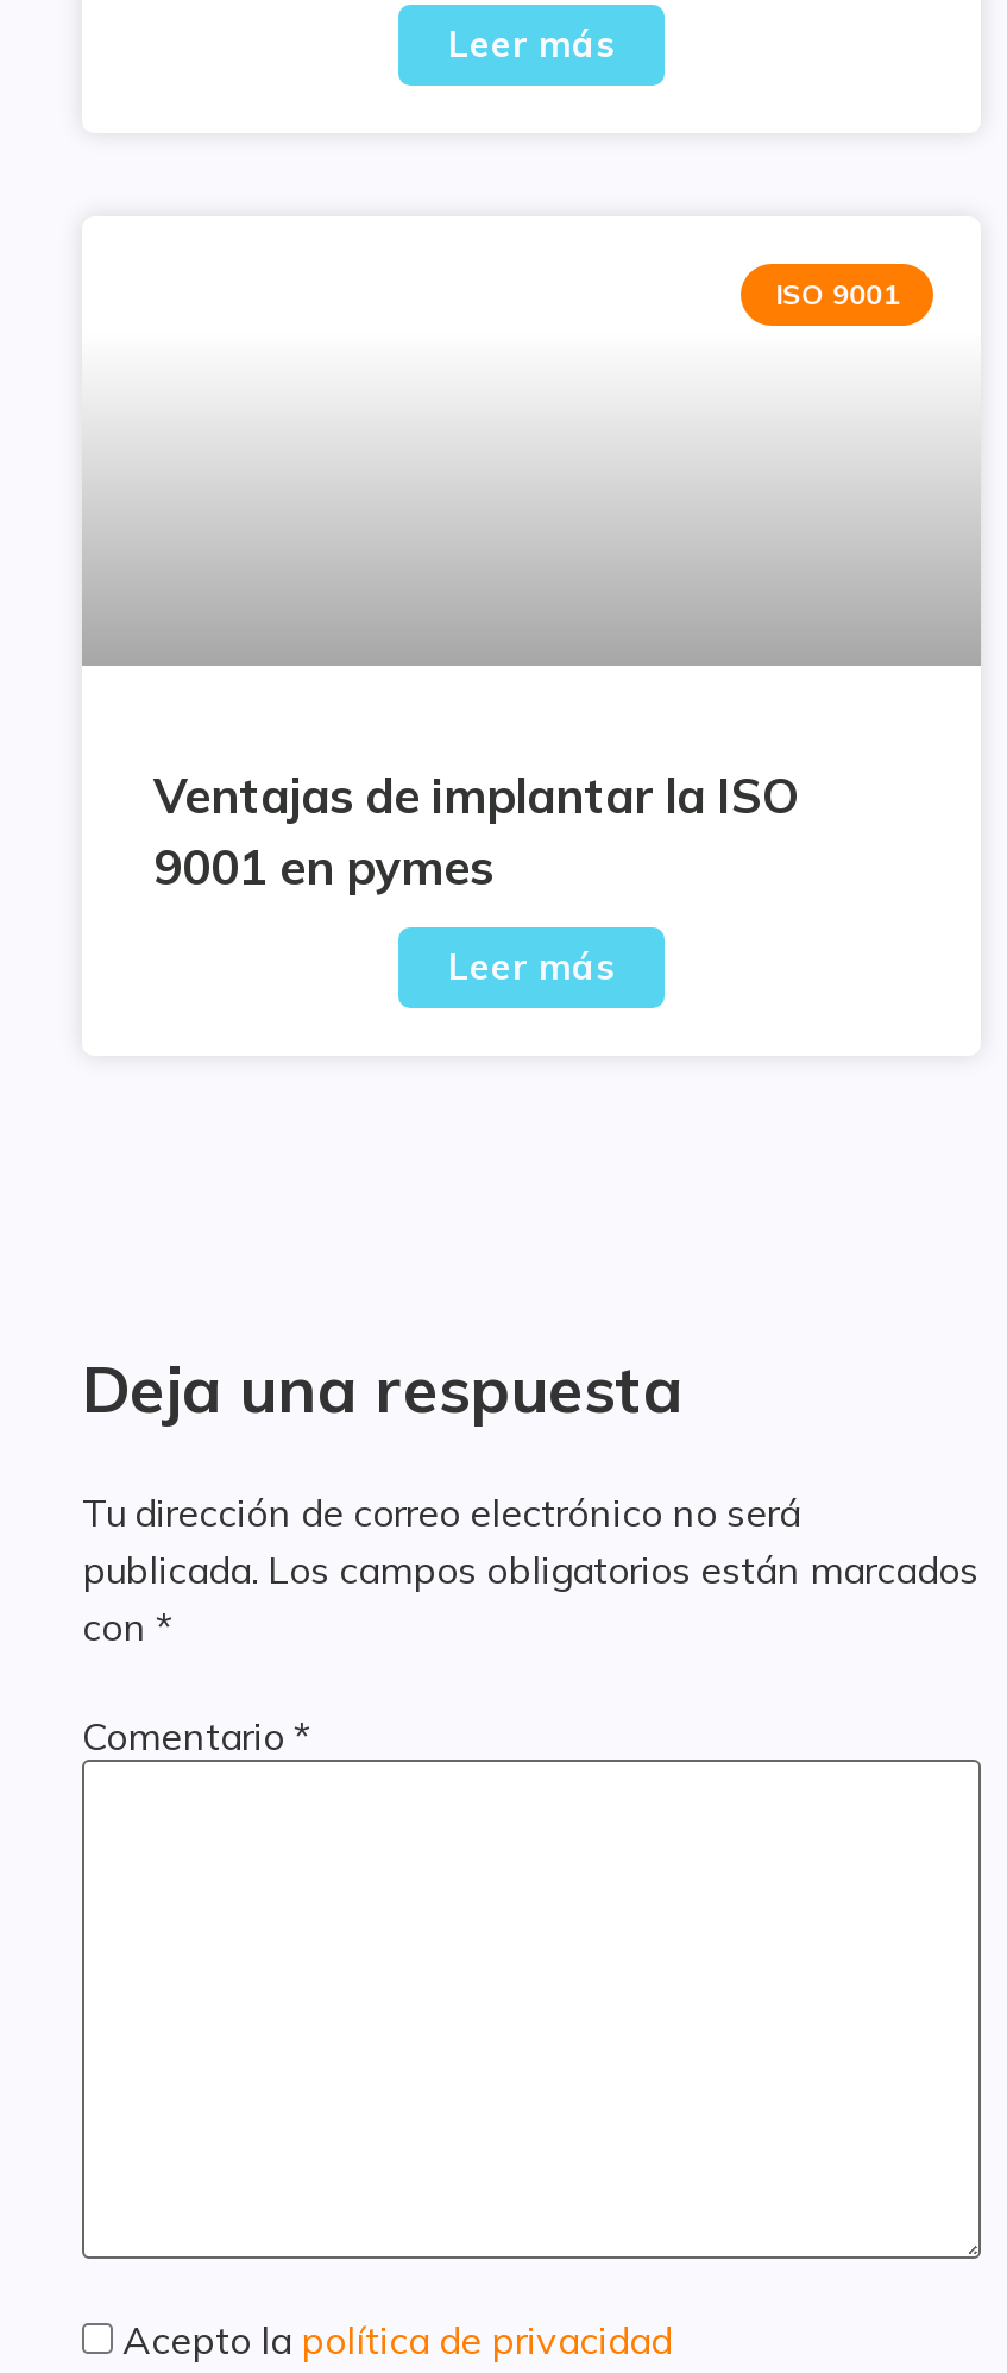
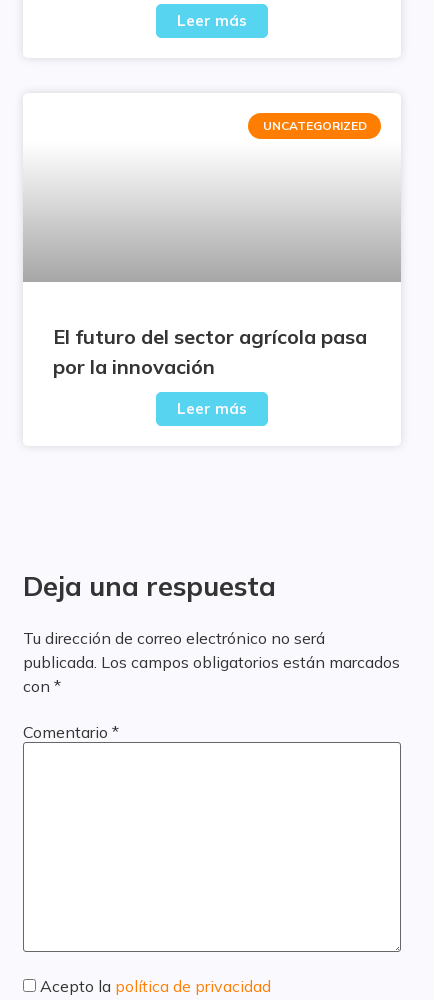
[775,276,899,312] ISO 9001 -> [263,118,367,133] UNCATEGORIZED
[153,766,800,896] Ventajas de implantar la ISO | 9001 en pymes -> [53,324,367,379] El futuro del sector agrícola pasa | por la innovación

